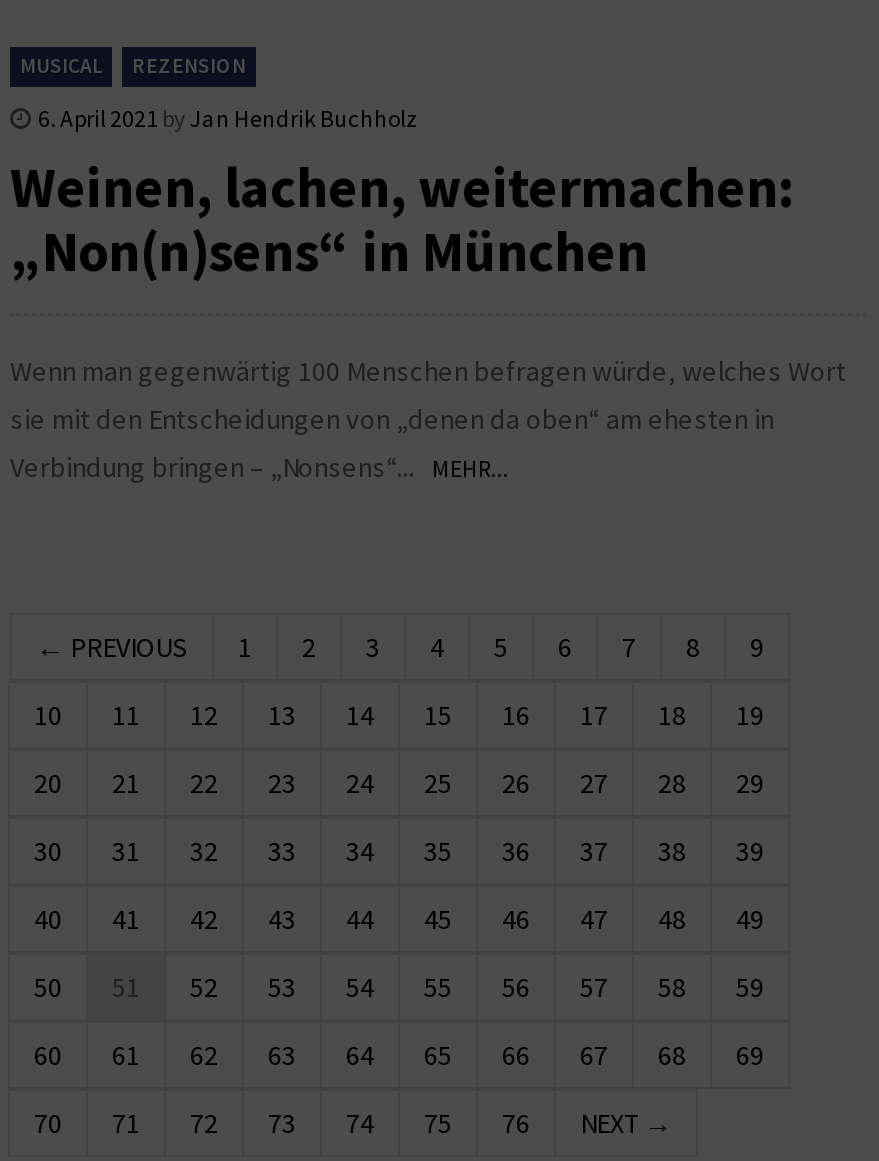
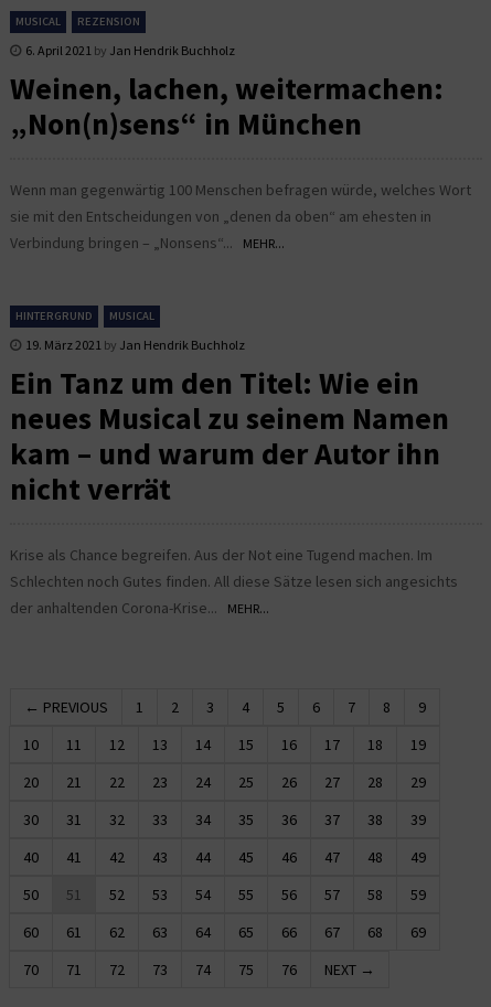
none -> [10,309,458,617] HINTERGRUND | MUSICAL | 19. März 2021 by Jan Hendrik Buchholz | Ein Tanz um den Titel: Wie ein | neues Musical zu seinem Namen | kam – und warum der Autor ihn | nicht verrät | Krise als Chance begreifen. Aus der Not eine Tugend machen. Im | Schlechten noch Gutes finden. All diese Sätze lesen sich angesichts | der anhaltenden Corona-Krise... MEHR...

